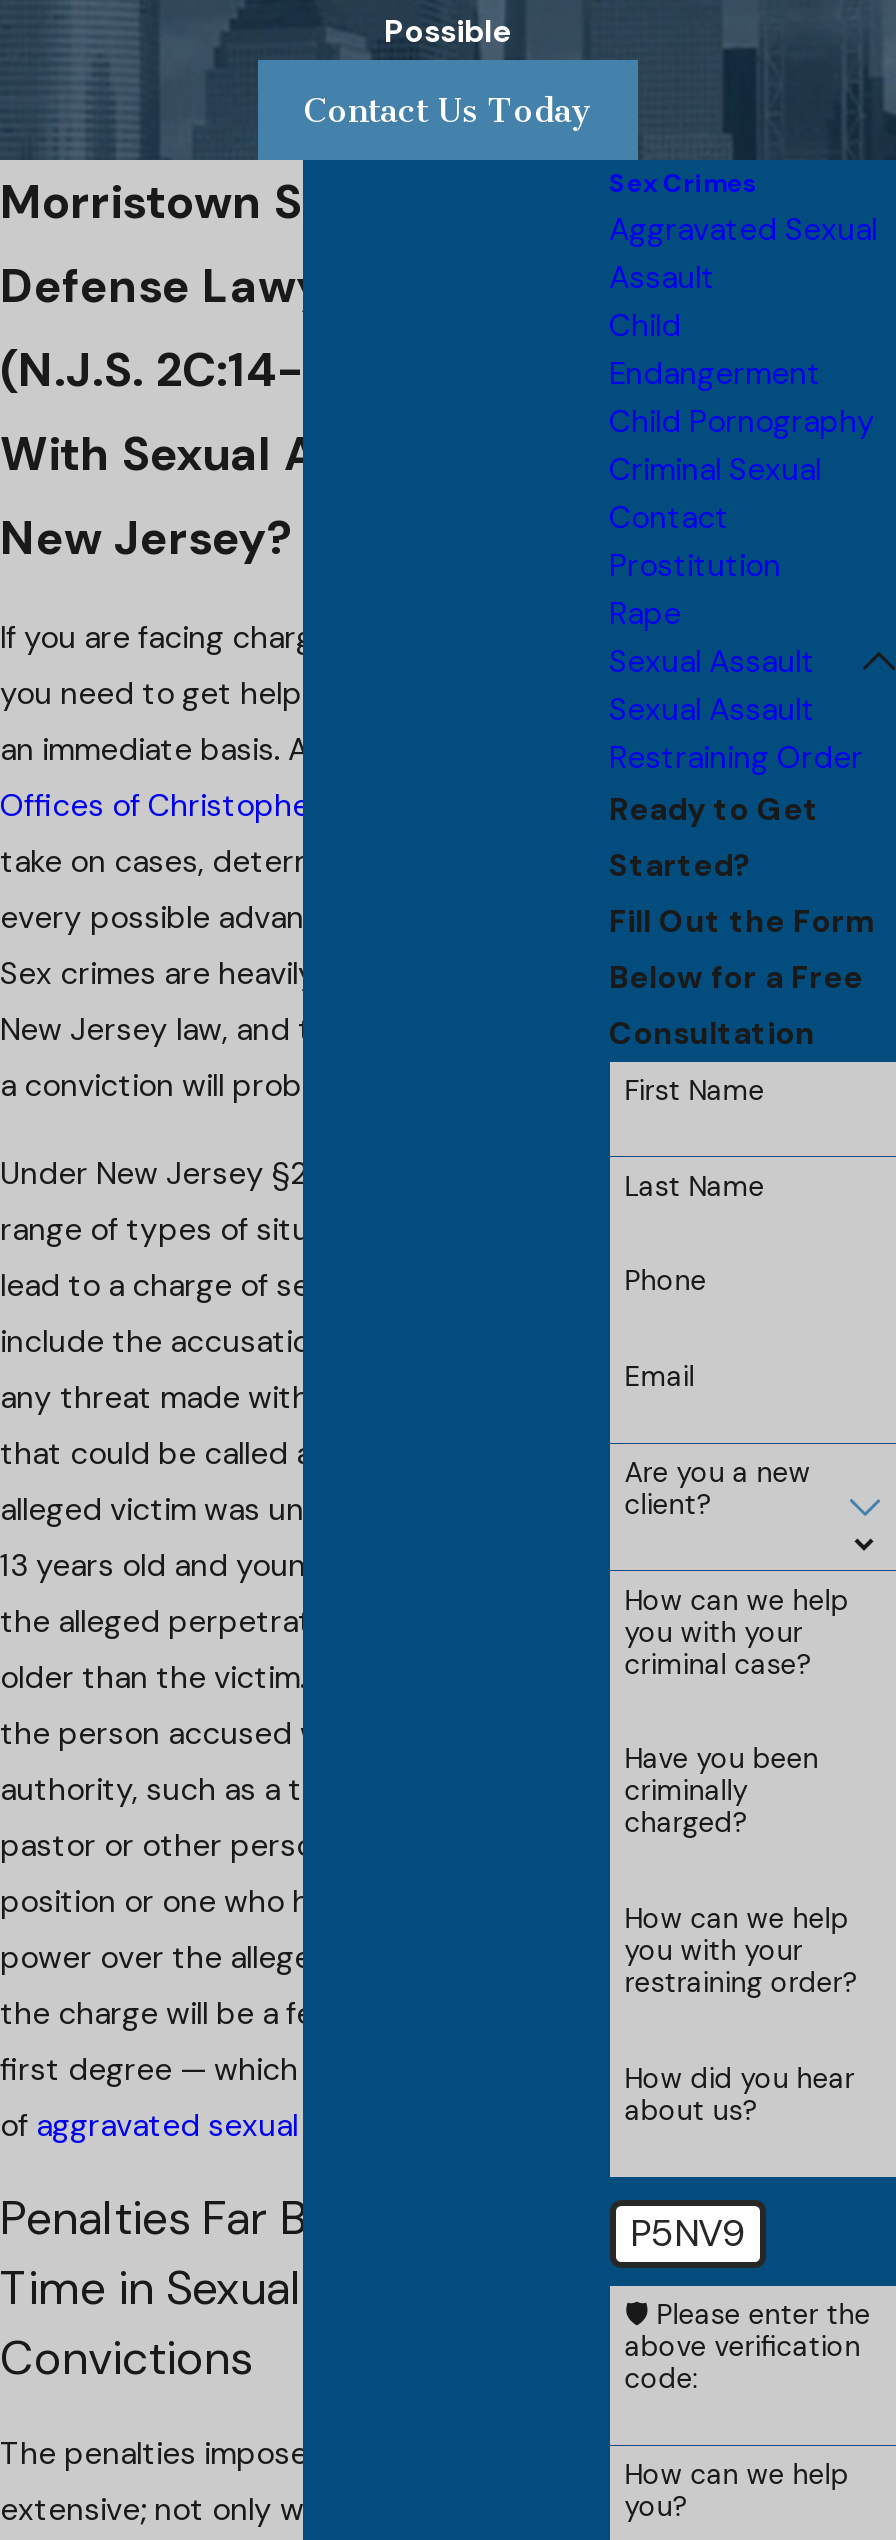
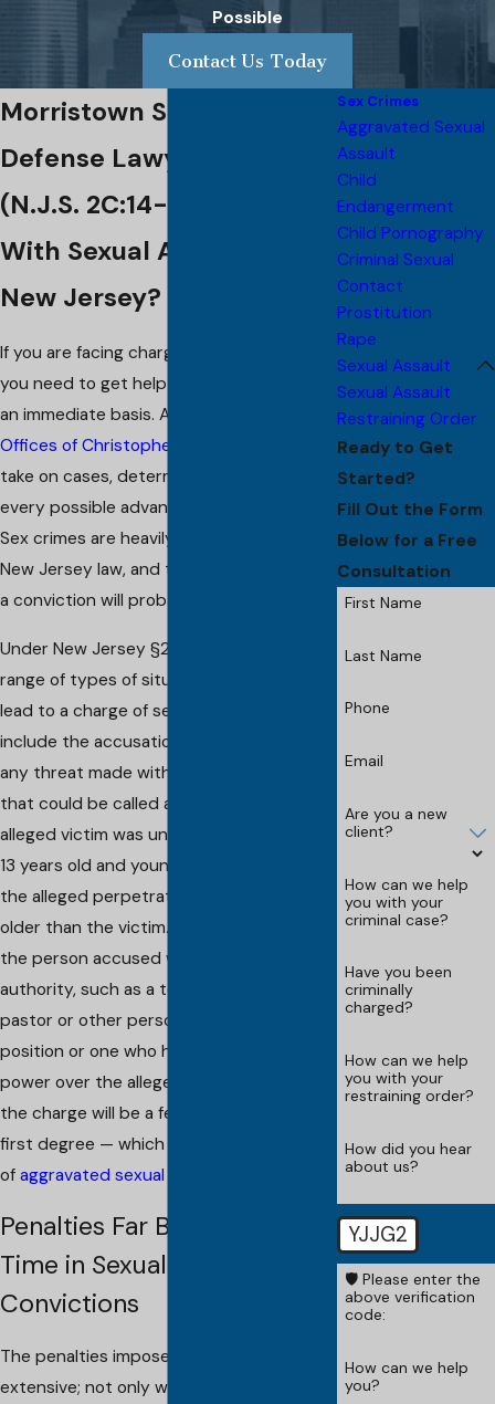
[630,2207,746,2257] P5NV9 -> [348,1220,408,1248] YJJG2

